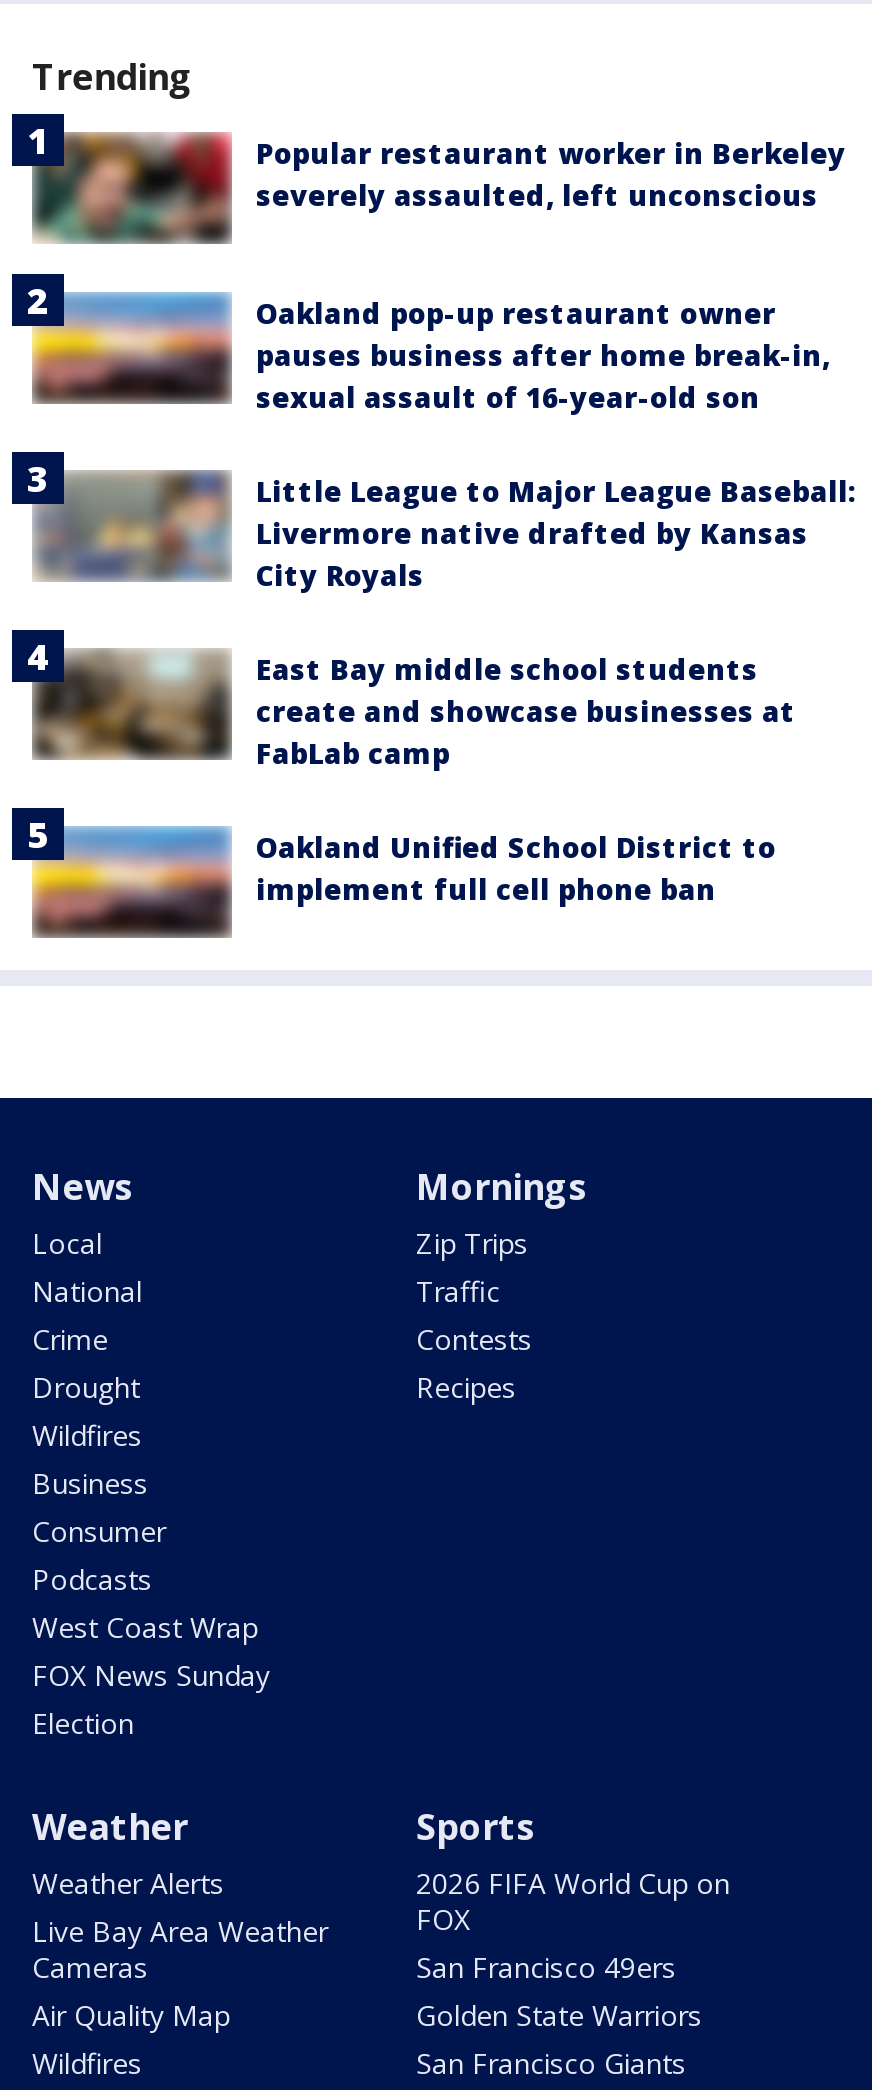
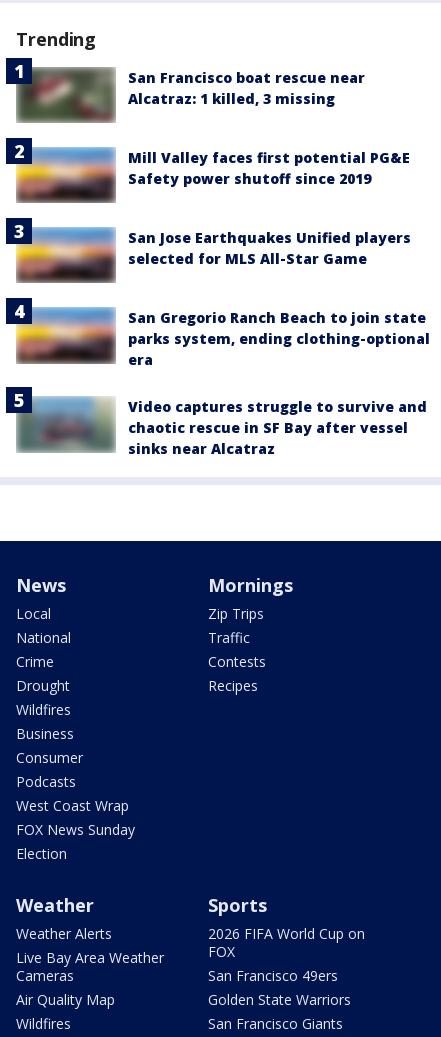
[36,132,846,240] [image] | Popular restaurant worker in Berkeley | severely assaulted, left unconscious -> [18,67,365,123] [image] | San Francisco boat rescue near | Alcatraz: 1 killed, 3 missing
[256,294,830,416] Oakland pop-up restaurant owner | pauses business after home break-in, | sexual assault of 16-year-old son -> [128,148,410,188] Mill Valley faces first potential PG&E | Safety power shutoff since 2019
[32,470,856,594] [image] | Little League to Major League Baseball: | Livermore native drafted by Kansas | City Royals -> [16,227,411,283] [image] | San Jose Earthquakes Unified players | selected for MLS All-Star Game
[10,612,796,772] [image] | East Bay middle school students | create and showcase businesses at | FabLab camp -> [5,297,430,372] [image] | San Gregorio Ranch Beach to join state | parks system, ending clothing-optional | era
[10,790,776,940] [image] | Oakland Unified School District to | implement full cell phone ban -> [5,386,427,461] [image] | Video captures struggle to survive and | chaotic rescue in SF Bay after vessel | sinks near Alcatraz

